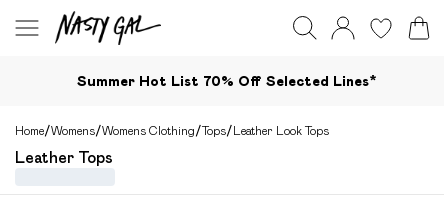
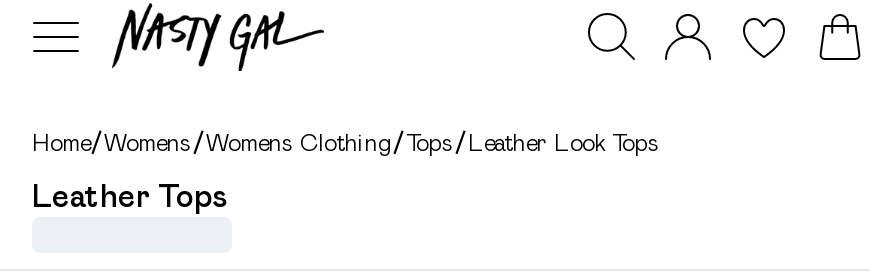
[77,72,377,88] Summer Hot List 70% Off Selected Lines* -> none

